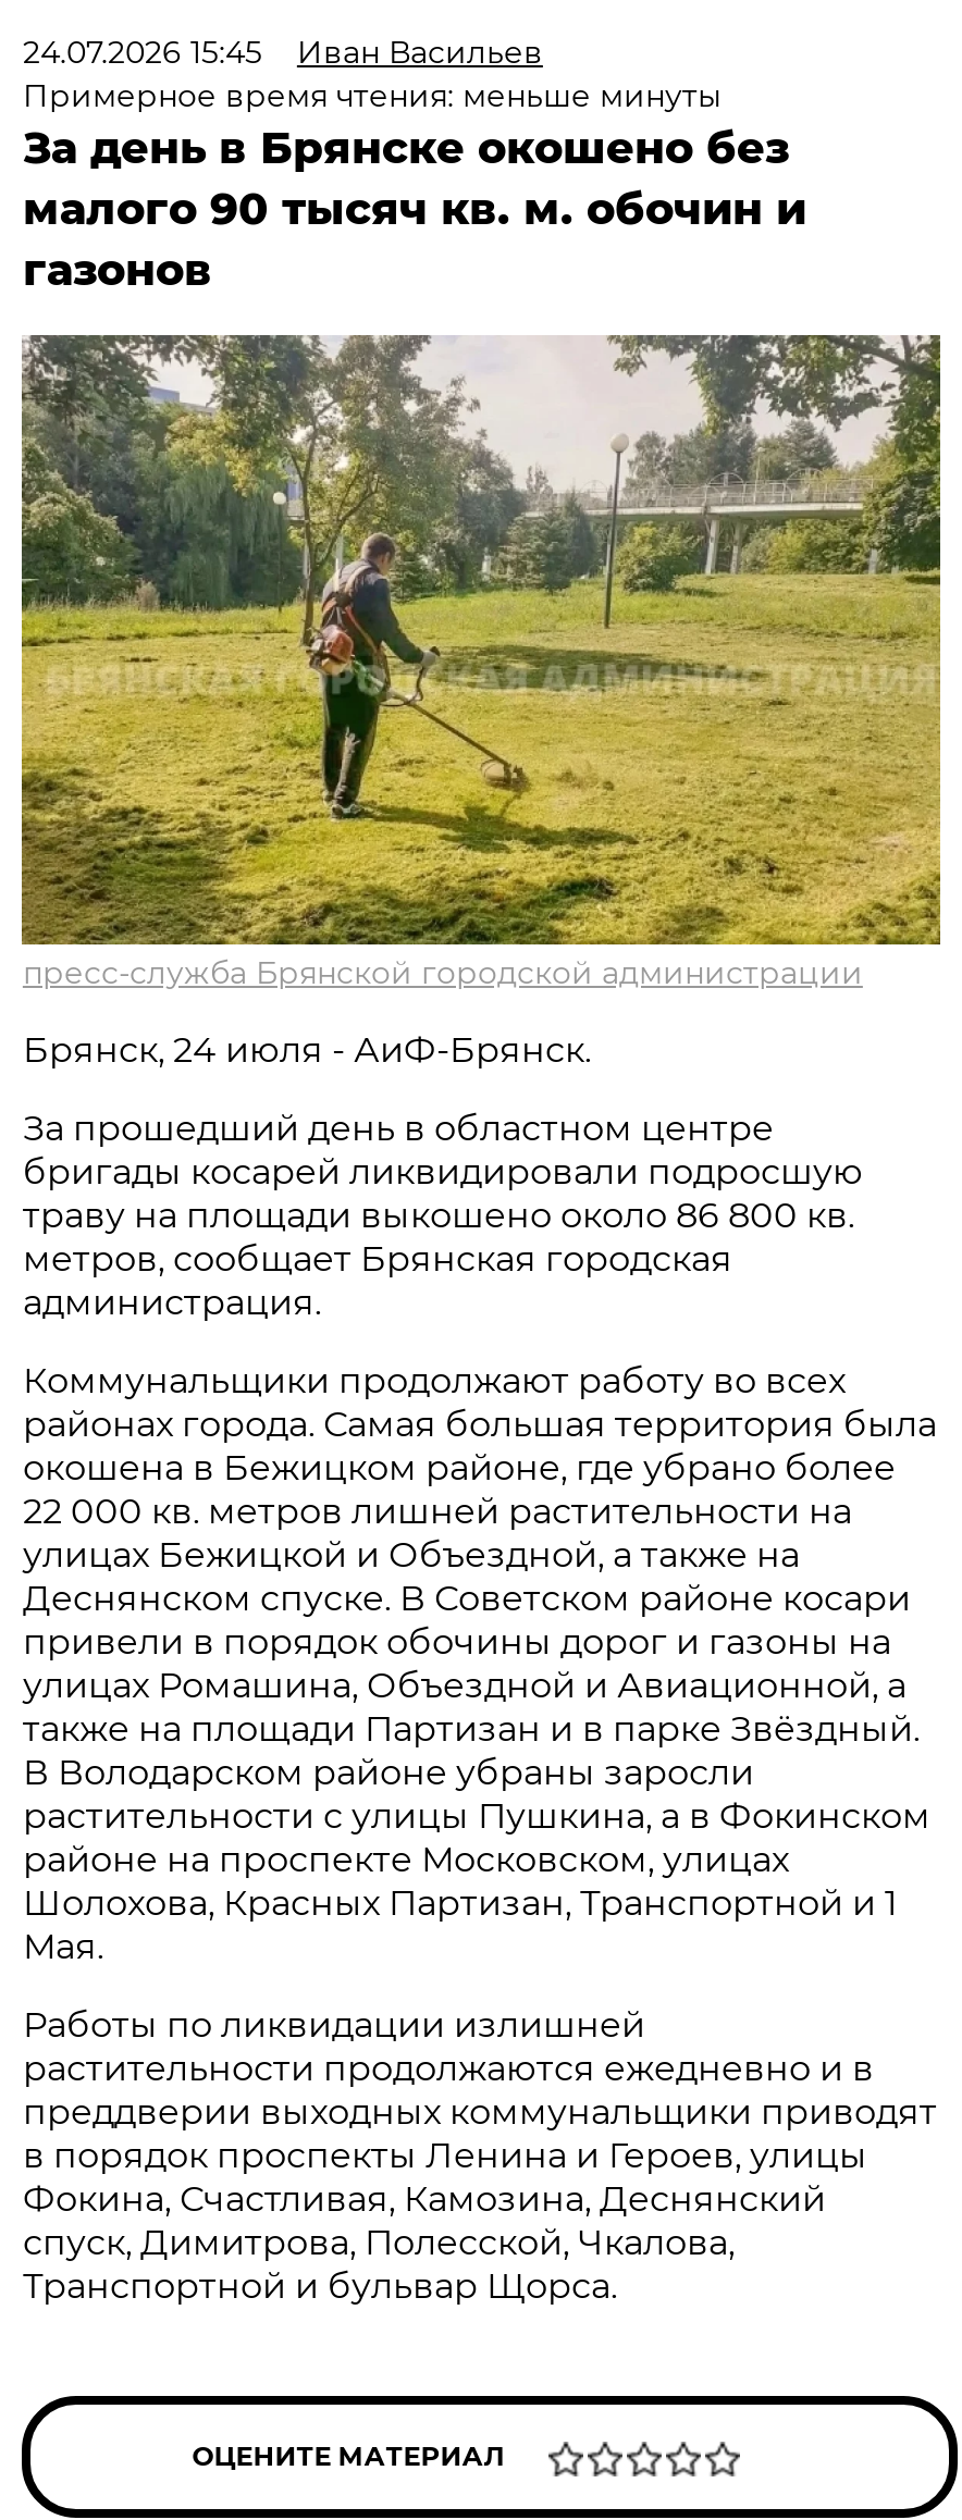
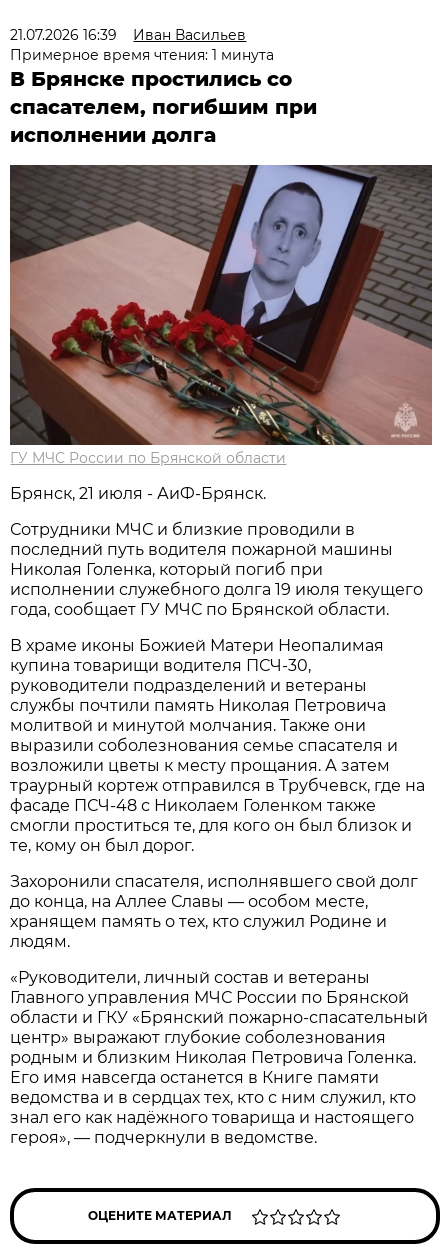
[23,32,543,72] 24.07.2026 15:45 Иван Васильев -> [10,26,246,44] 21.07.2026 16:39 Иван Васильев
[23,76,806,296] Примерное время чтения: меньше минуты | За день в Брянске окошено без | малого 90 тысяч кв. м. обочин и | газонов -> [10,46,317,147] Примерное время чтения: 1 минута | В Брянске простились со | спасателем, погибшим при | исполнении долга
[20,333,940,2307] [image] | пресс-служба Брянской городской администрации | Брянск, 24 июля - АиФ-Брянск. | За прошедший день в областном центре | бригады косарей ликвидировали подросшую | траву на площади выкошено около 86 800 кв. | метров, сообщает Брянская городская | администрация. | Коммунальщики продолжают работу во всех | районах города. Самая большая территория была | окошена в Бежицком районе, где убрано более | 22 000 кв. метров лишней растительности на | улицах Бежицкой и Объездной, а также на | Деснянском спуске. В Советском районе косари | привели в порядок обочины дорог и газоны на | улицах Ромашина, Объездной и Авиационной, а | также на площади Партизан и в парке Звёздный. | В Володарском районе убраны заросли | растительности с улицы Пушкина, а в Фокинском | районе на проспекте Московском, улицах | Шолохова, Красных Партизан, Транспортной и 1 | Мая. | Работы по ликвидации излишней | растительности продолжаются ежедневно и в | преддверии выходных коммунальщики приводят | в порядок проспекты Ленина и Героев, улицы | Фокина, Счастливая, Камозина, Деснянский | спуск, Димитрова, Полесской, Чкалова, | Транспортной и бульвар Щорса. -> [10,164,432,1147] [image] | ГУ МЧС России по Брянской области | Брянск, 21 июля - АиФ-Брянск. | Сотрудники МЧС и близкие проводили в | последний путь водителя пожарной машины | Николая Голенка, который погиб при | исполнении служебного долга 19 июля текущего | года, сообщает ГУ МЧС по Брянской области. | В храме иконы Божией Матери Неопалимая | купина товарищи водителя ПСЧ-30, | руководители подразделений и ветераны | службы почтили память Николая Петровича | молитвой и минутой молчания. Также они | выразили соболезнования семье спасателя и | возложили цветы к месту прощания. А затем | траурный кортеж отправился в Трубчевск, где на | фасаде ПСЧ-48 с Николаем Голенком также | смогли проститься те, для кого он был близок и | те, кому он был дорог. | Захоронили спасателя, исполнявшего свой долг | до конца, на Аллее Славы — особом месте, | хранящем память о тех, кто служил Родине и | людям. | «Руководители, личный состав и ветераны | Главного управления МЧС России по Брянской | области и ГКУ «Брянский пожарно‑спасательный | центр» выражают глубокие соболезнования | родным и близким Николая Петровича Голенка. | Его имя навсегда останется в Книге памяти | ведомства и в сердцах тех, кто с ним служил, кто | знал его как надёжного товарища и настоящего | героя», — подчеркнули в ведомстве.

